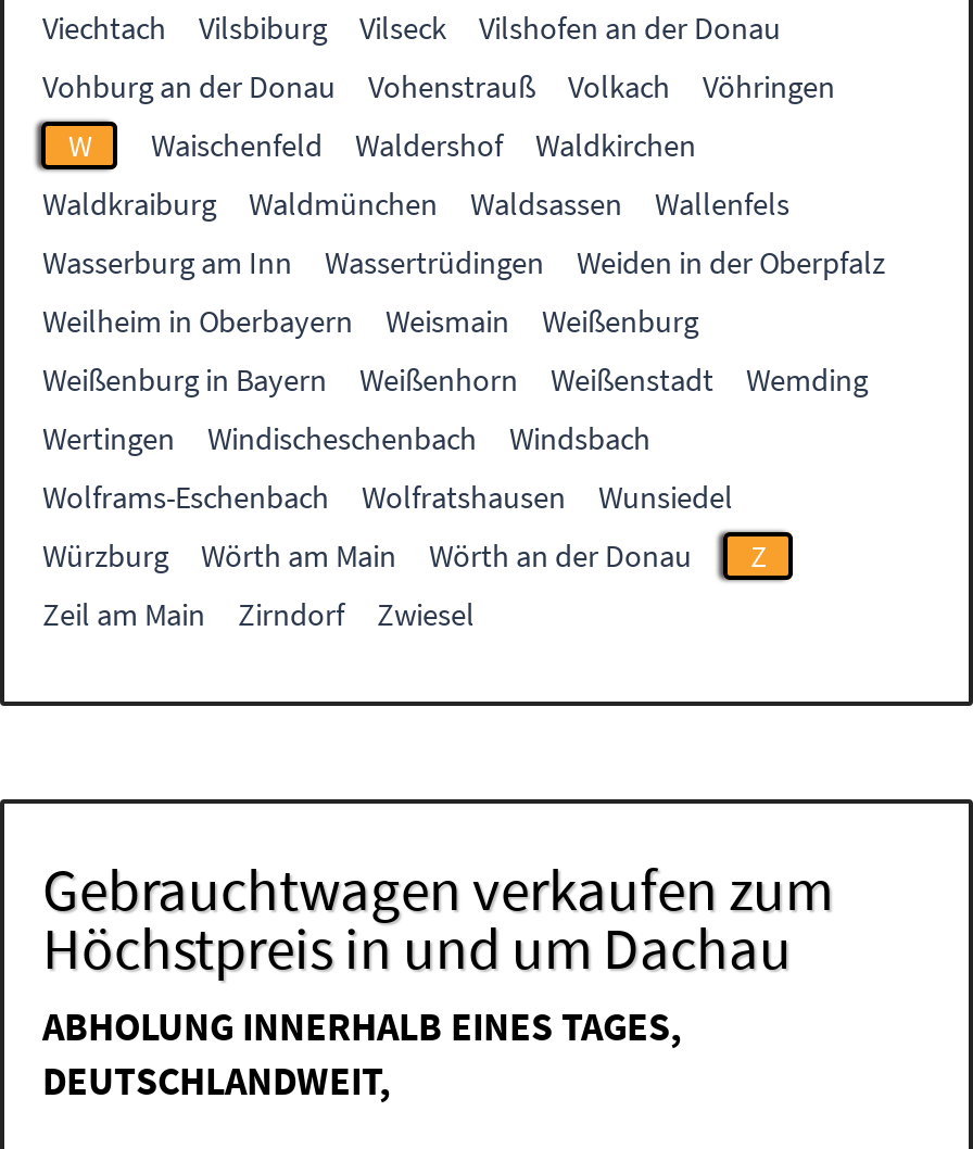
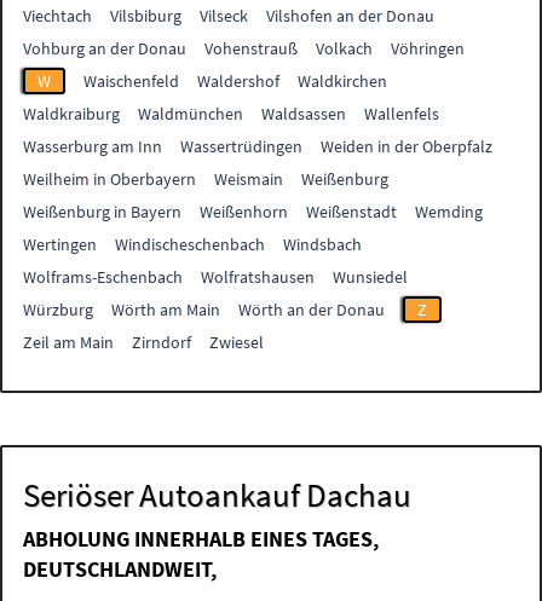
[42,851,833,984] Gebrauchtwagen verkaufen zum | Höchstpreis in und um Dachau -> [24,474,412,515] Seriöser Autoankauf Dachau

